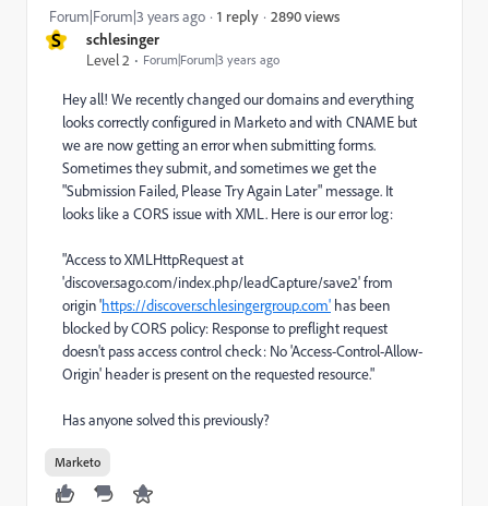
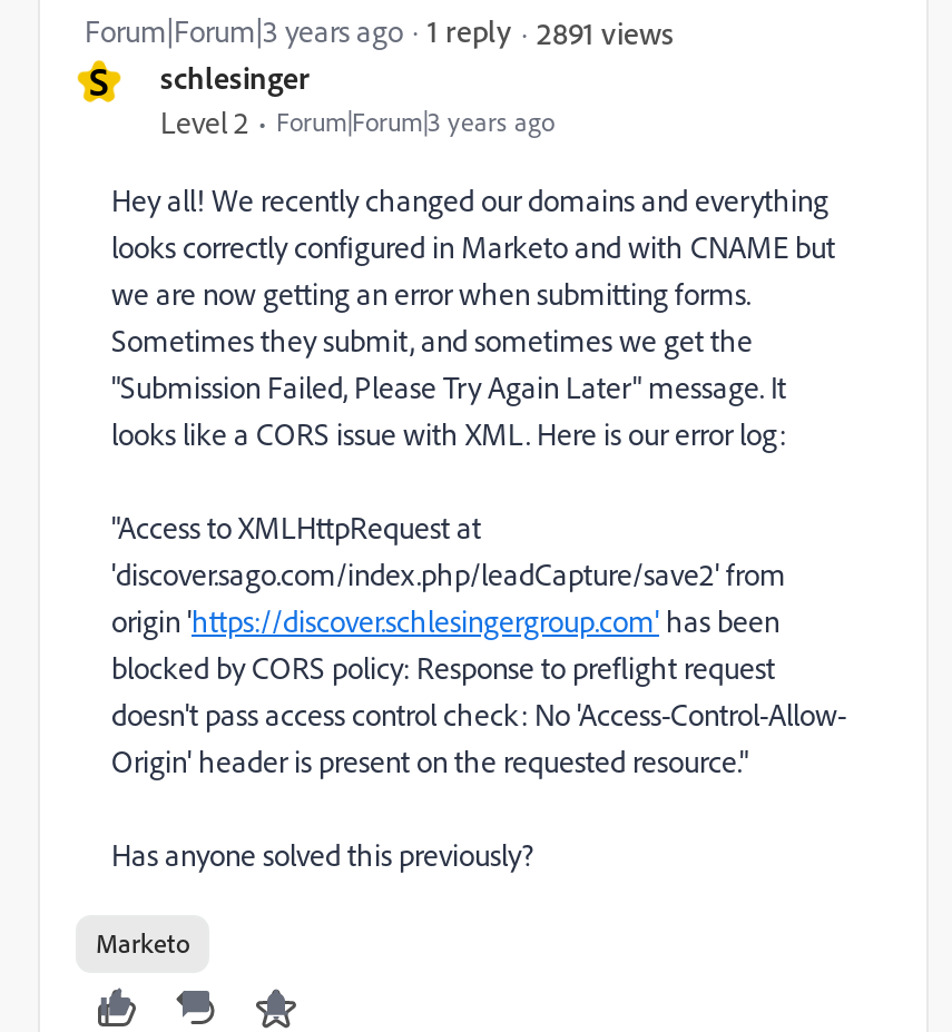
[271,6,340,25] 2890 views -> [537,12,673,50] 2891 views

